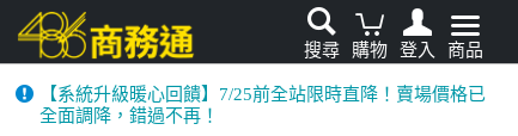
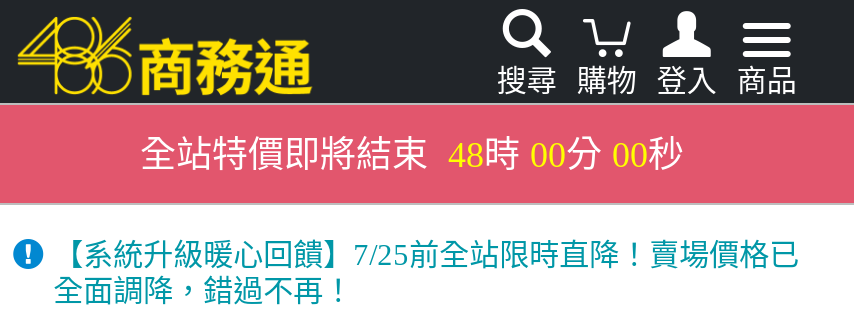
none -> [140,135,684,175] 全站特價即將結束 48時00分00秒

